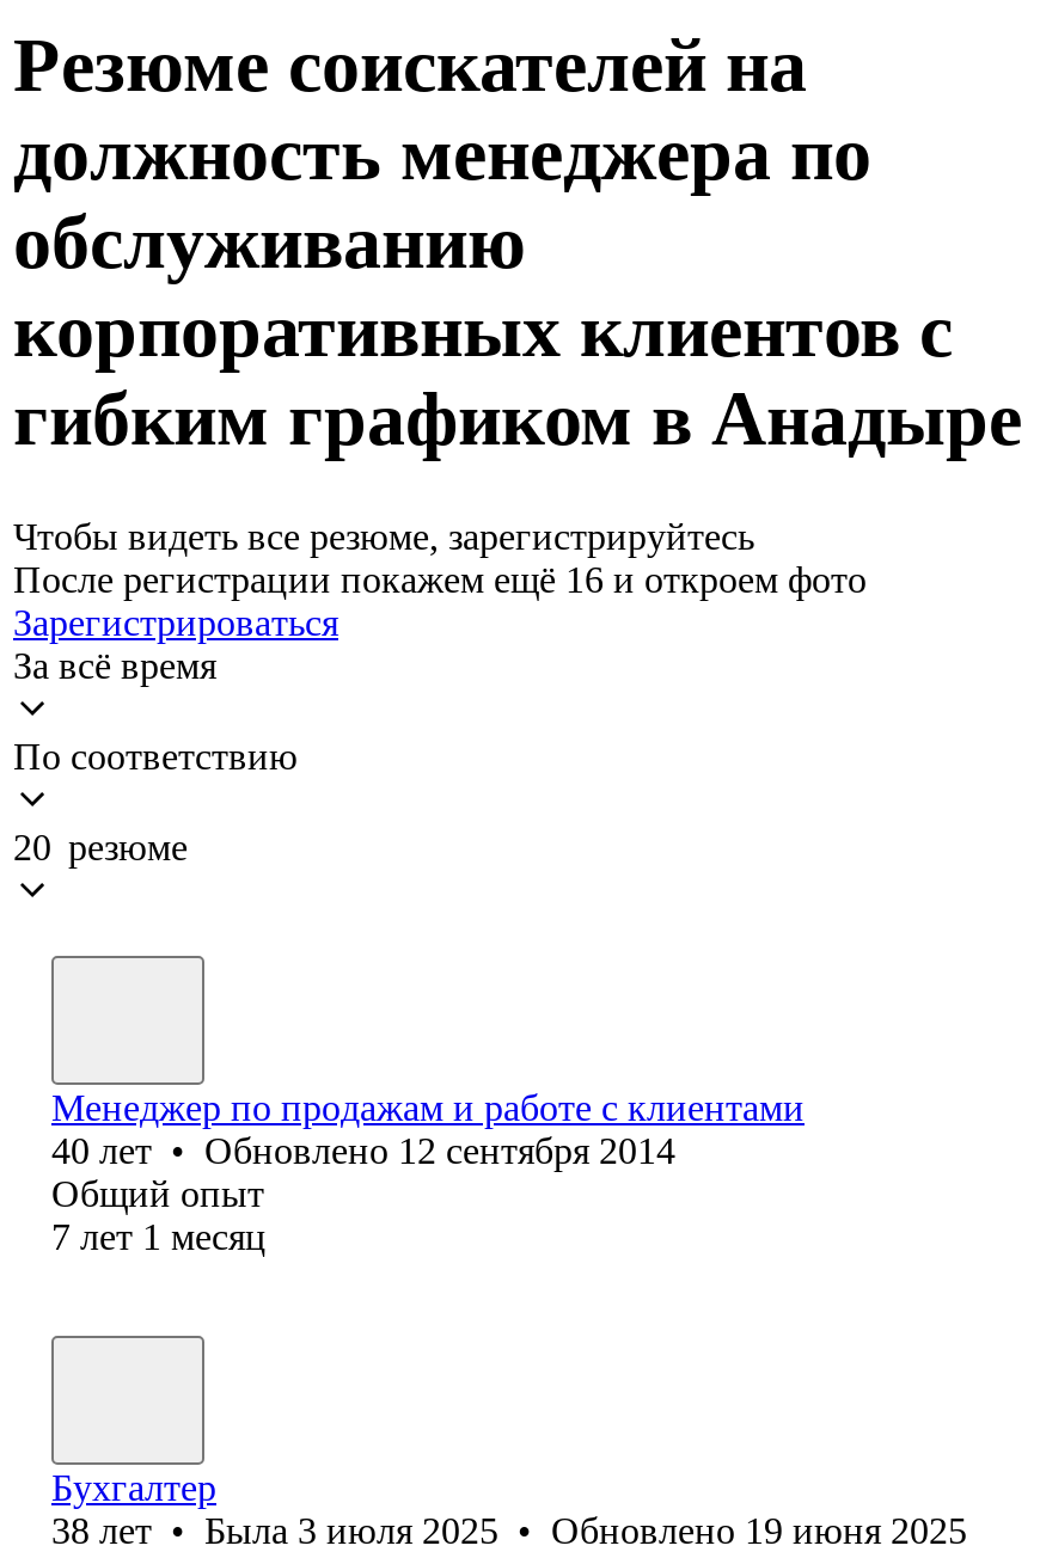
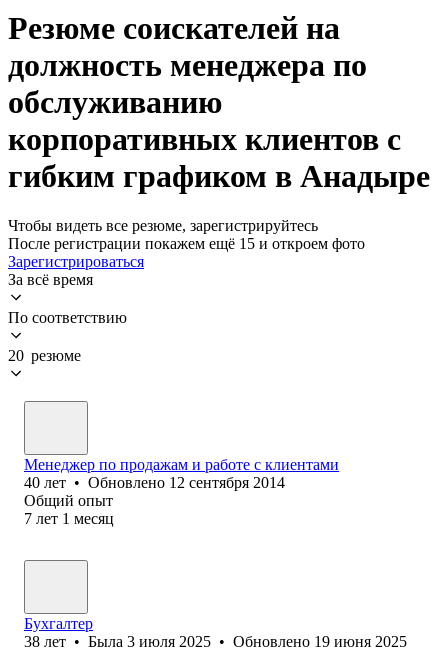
[13,559,867,600] После регистрации покажем ещё 16 и откроем фото -> [8,235,365,252] После регистрации покажем ещё 15 и откроем фото

